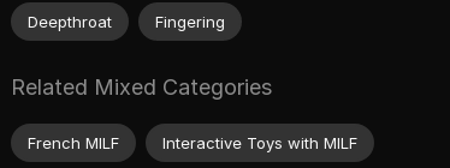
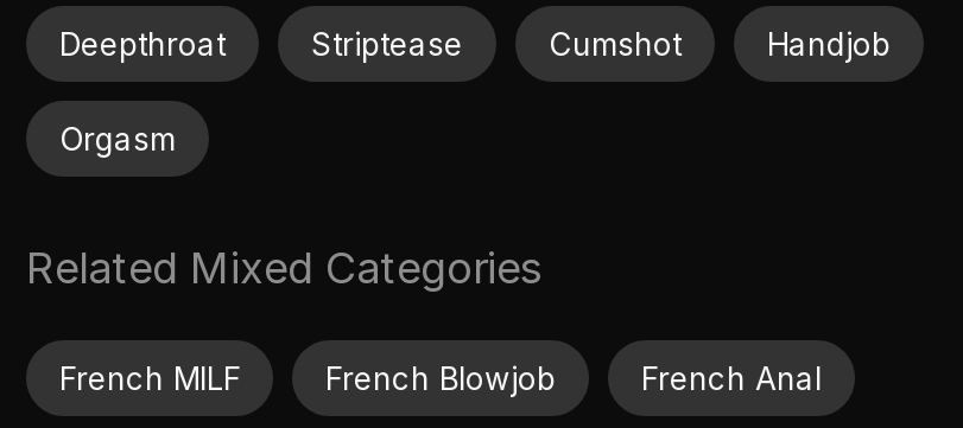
[155,12,225,31] Fingering -> [59,24,891,157] Striptease | Cumshot | Handjob | Orgasm
[162,133,357,152] Interactive Toys with MILF -> [325,359,822,397] French Blowjob | French Anal

